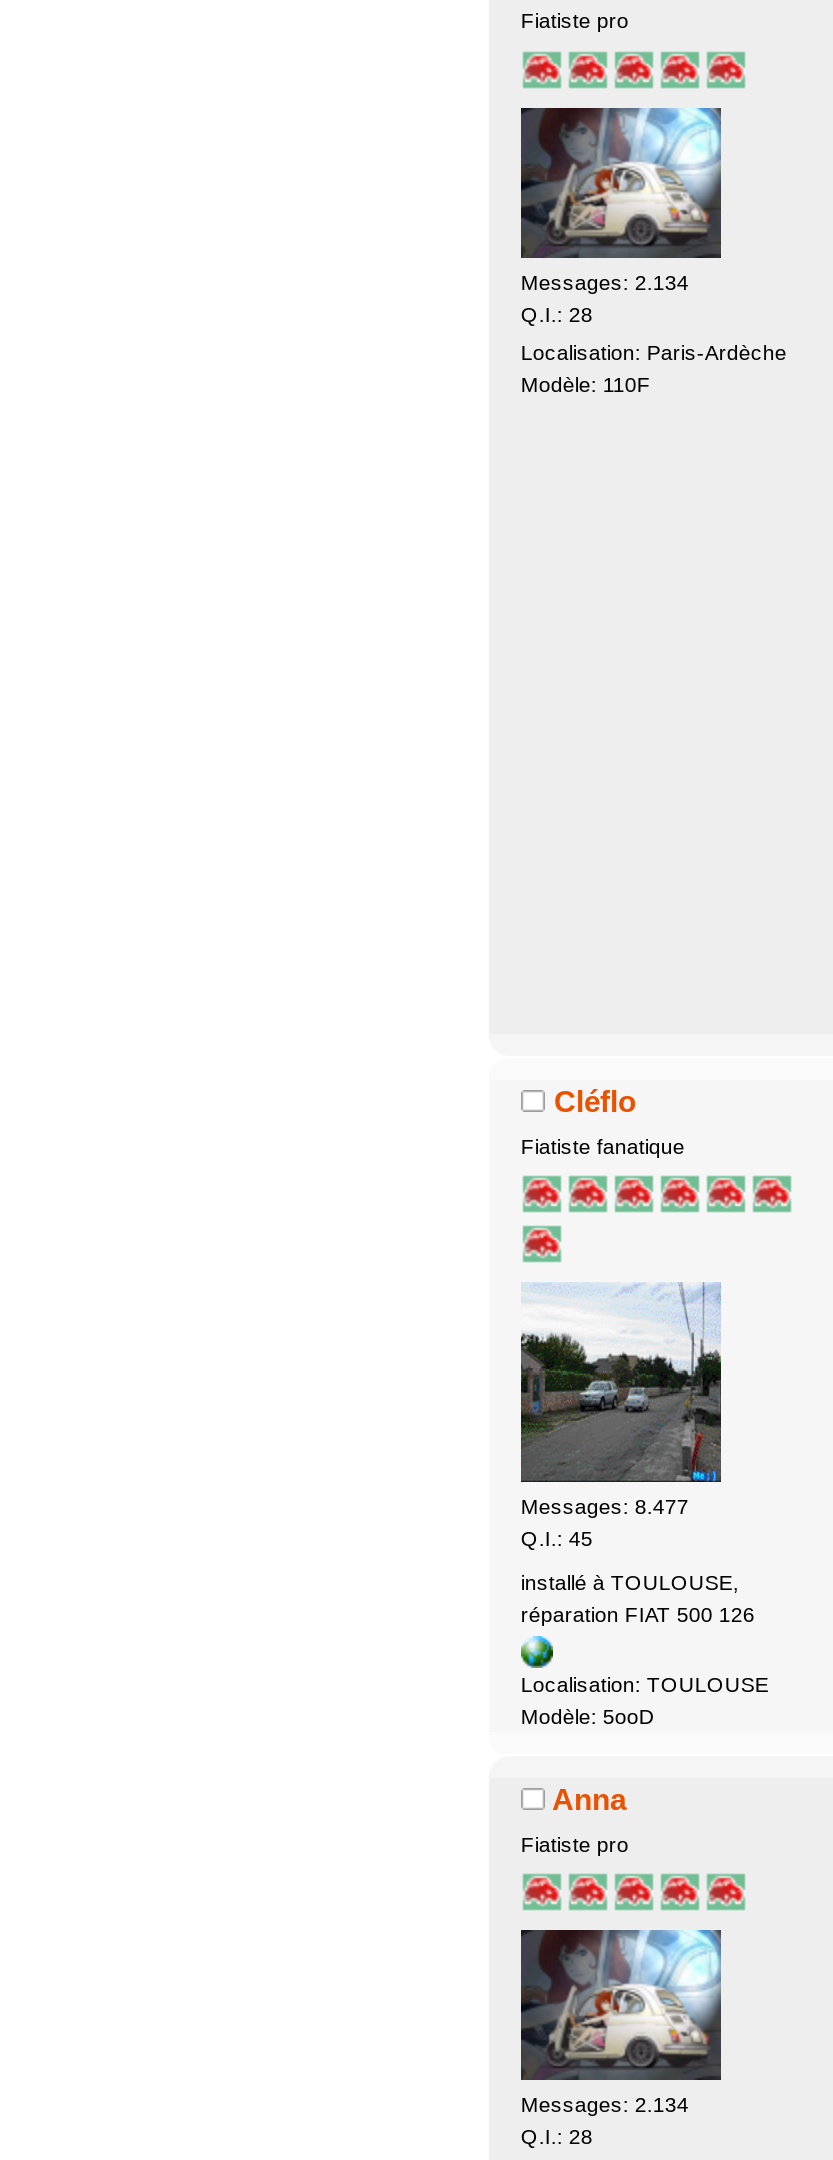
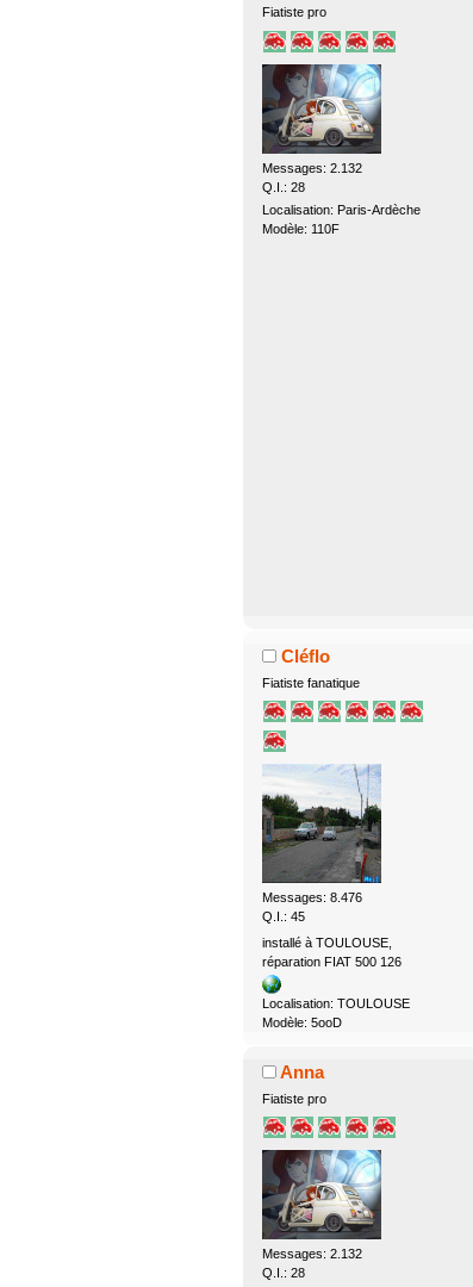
[521,270,689,294] Messages: 2.134 -> [262,161,362,175] Messages: 2.132
[521,1495,689,1519] Messages: 8.477 -> [262,891,362,905] Messages: 8.476
[521,2093,689,2117] Messages: 2.134 -> [262,1247,362,1261] Messages: 2.132

